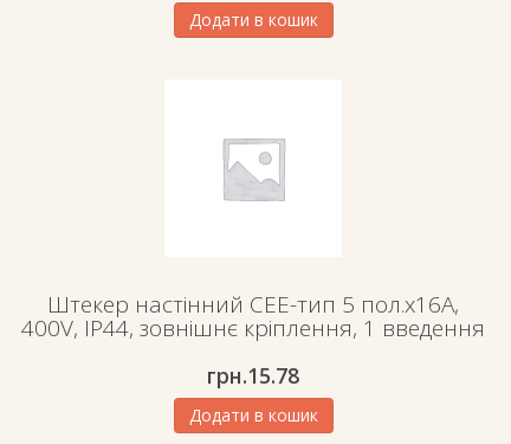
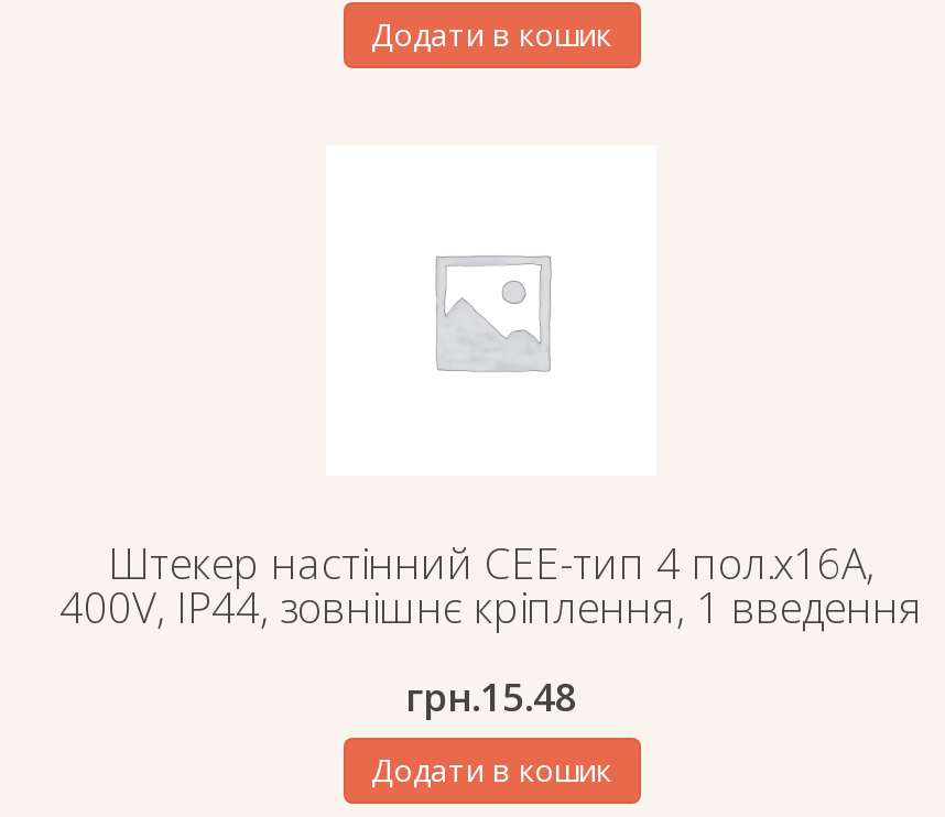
[47,289,459,320] Штекер настінний СЕЕ-тип 5 пол.х16А, -> [108,536,875,593] Штекер настінний СЕЕ-тип 4 пол.х16А,
[207,362,299,390] грн.15.78 -> [405,670,577,723] грн.15.48

